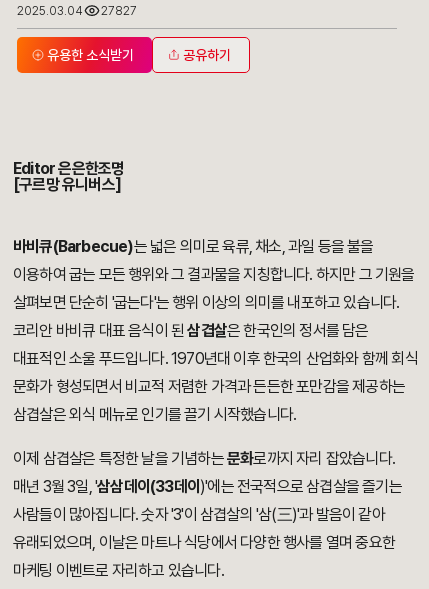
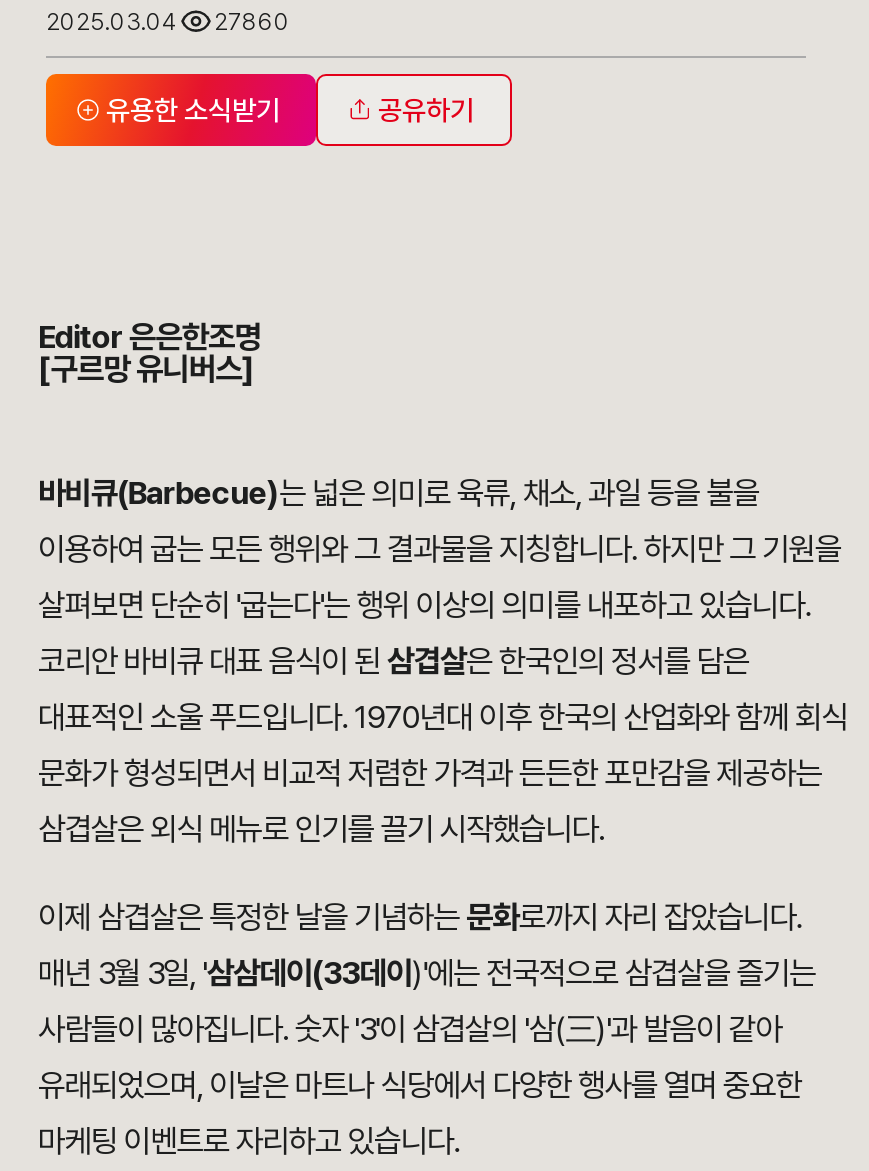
[17,4,137,18] 2025.03.04 27827 -> [46,7,290,35] 2025.03.04 27860

